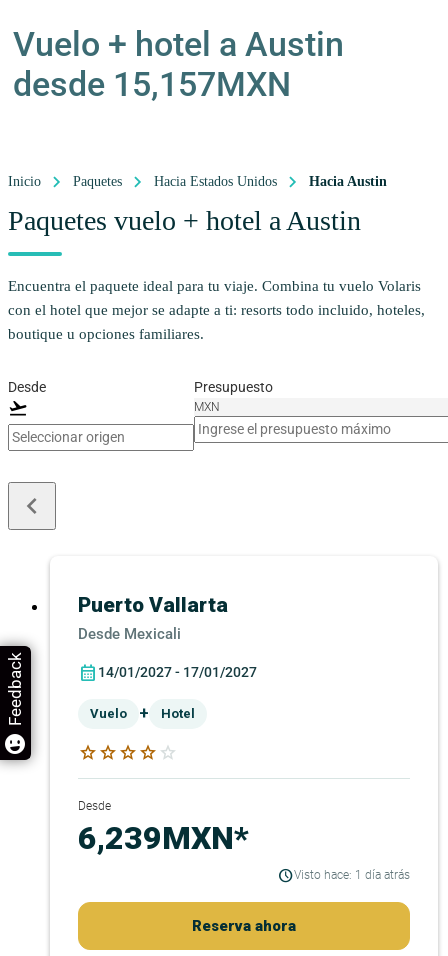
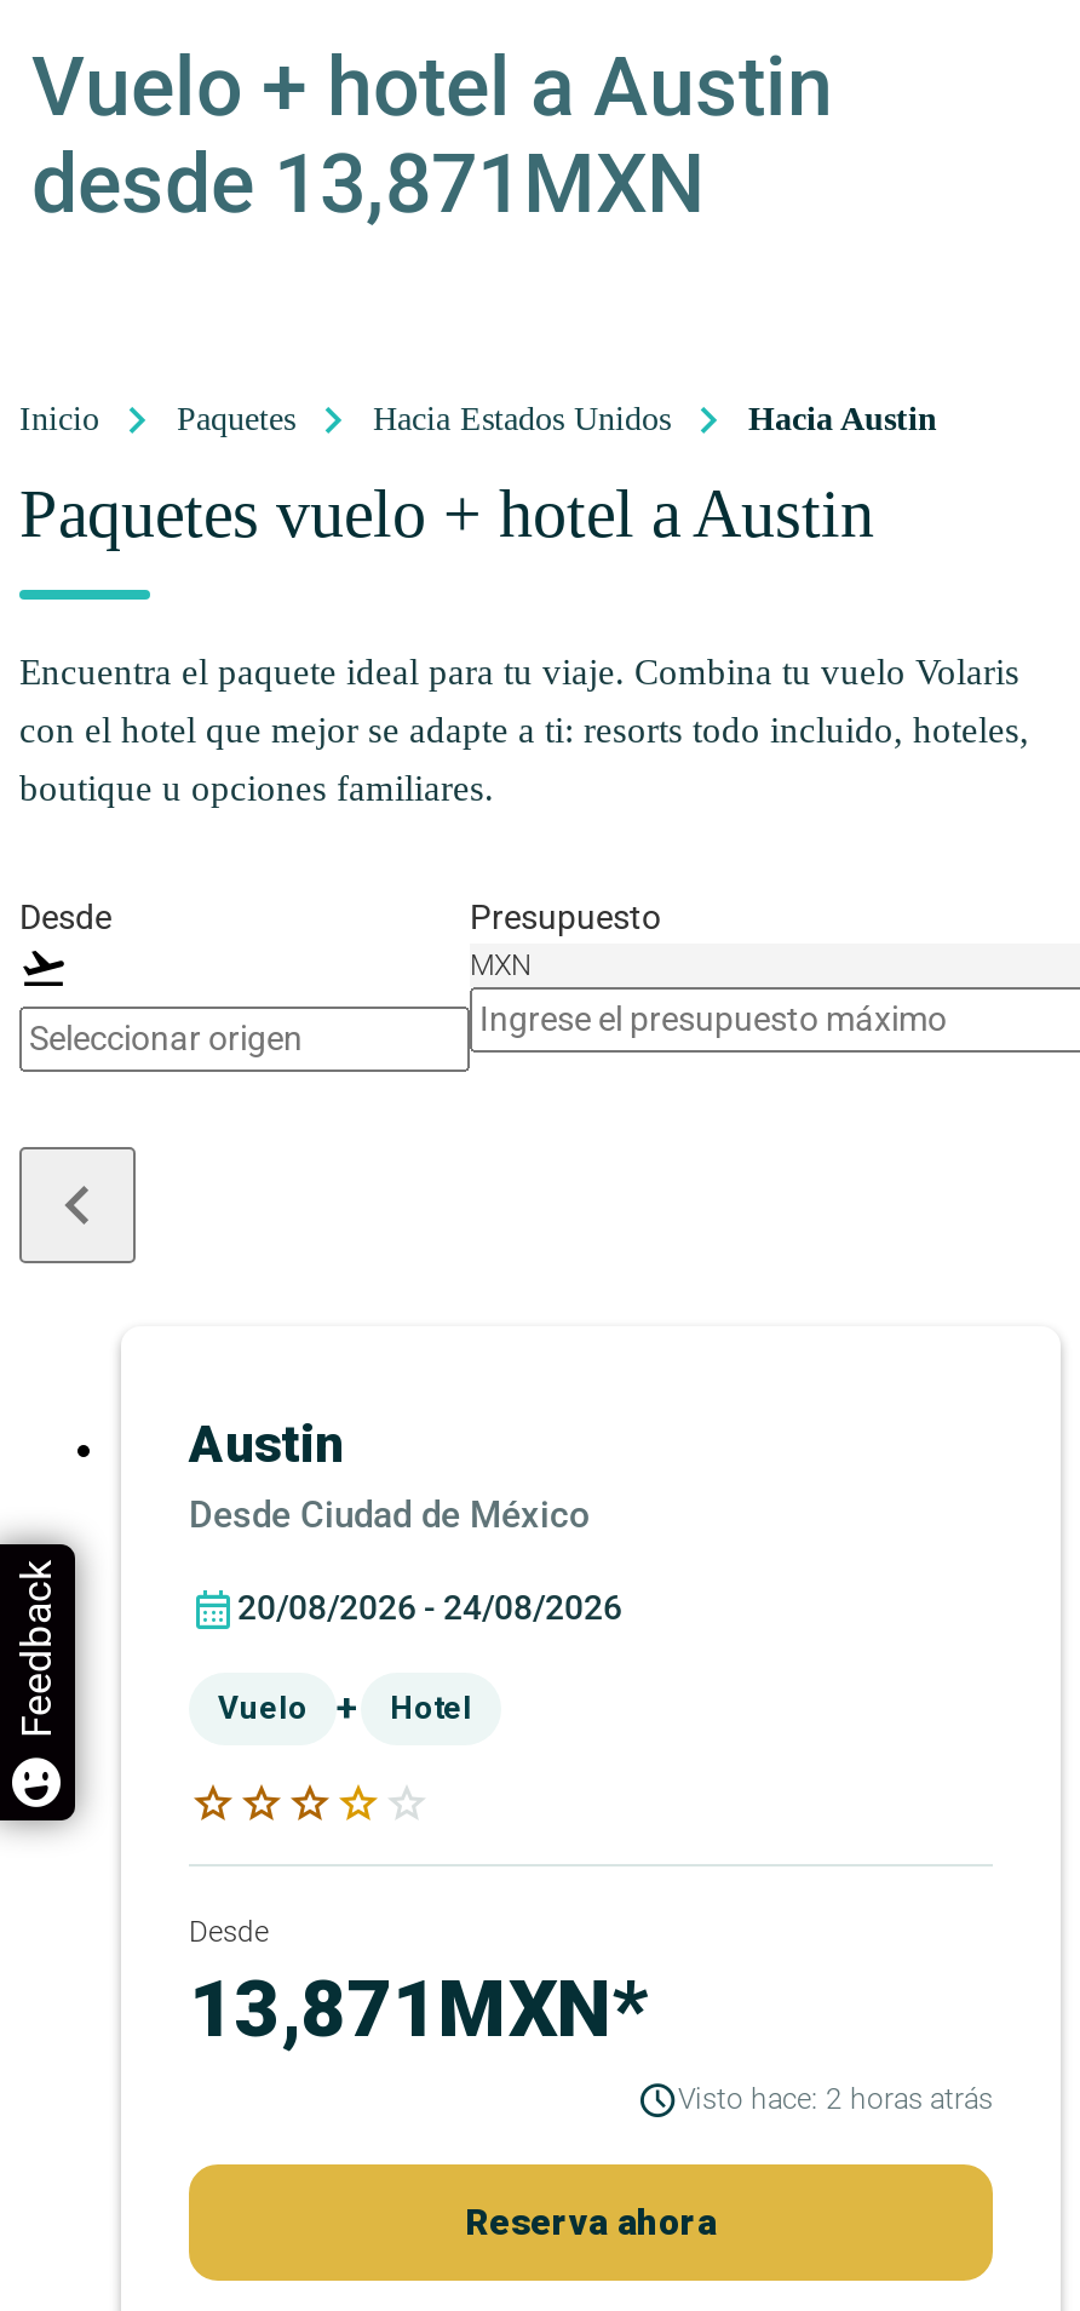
[13,64,291,104] desde 15,157MXN -> [31,134,705,231] desde 13,871MXN
[78,592,228,642] Puerto Vallarta | Mexicali -> [189,1415,591,1536] Austin | Ciudad de México
[98,664,257,680] 14/01/2027 - 17/01/2027 -> [237,1588,622,1627] 20/08/2026 - 24/08/2026
[78,818,410,882] 6,239MXN* | Visto hace: 1 día atrás -> [189,1962,993,2116] 13,871MXN* | Visto hace: 2 horas atrás

